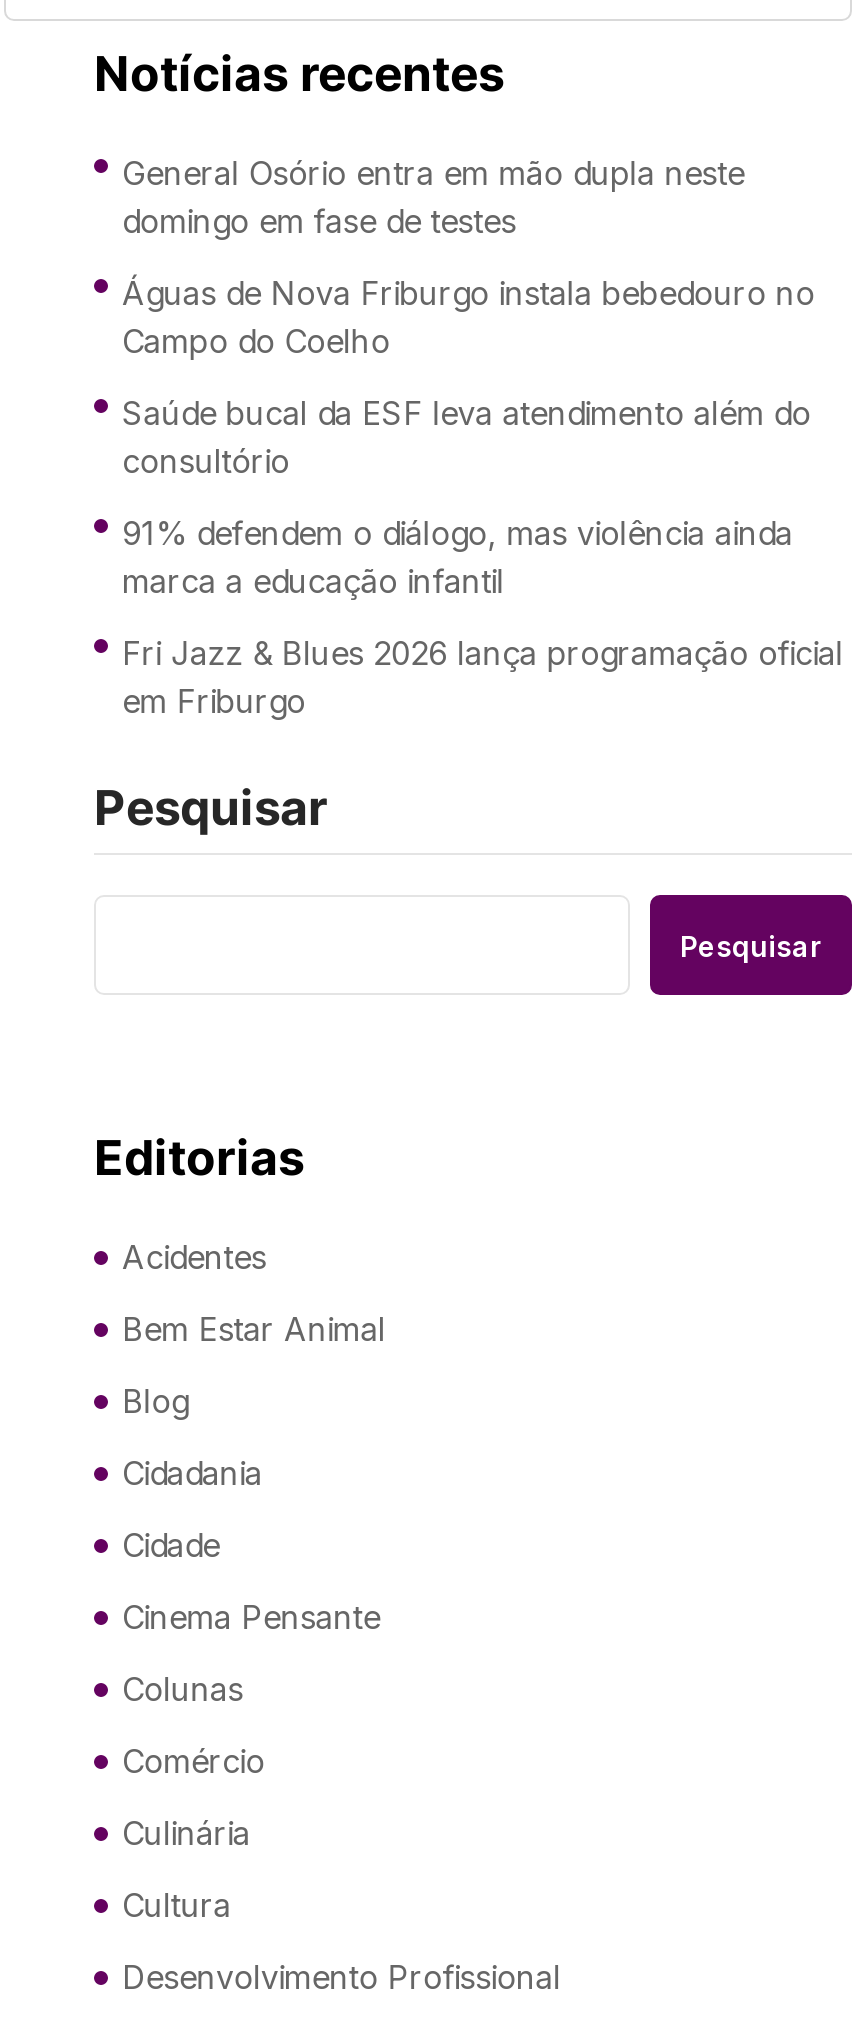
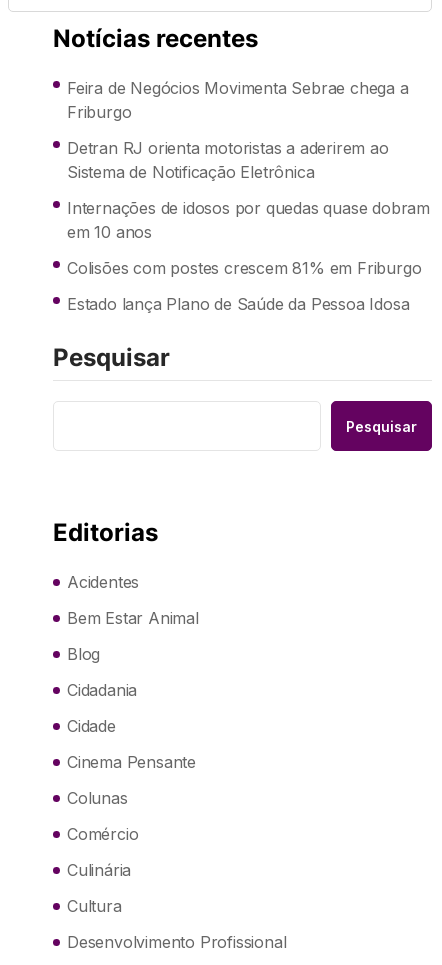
[122,154,744,242] General Osório entra em mão dupla neste | domingo em fase de testes -> [67,78,409,122] Feira de Negócios Movimenta Sebrae chega a | Friburgo
[122,274,815,362] Águas de Nova Friburgo instala bebedouro no | Campo do Coelho -> [67,138,389,182] Detran RJ orienta motoristas a aderirem ao | Sistema de Notificação Eletrônica
[122,394,811,482] Saúde bucal da ESF leva atendimento além do | consultório -> [67,198,430,242] Internações de idosos por quedas quase dobram | em 10 anos
[122,514,793,602] 91% defendem o diálogo, mas violência ainda | marca a educação infantil -> [67,258,421,278] Colisões com postes crescem 81% em Friburgo
[122,634,843,722] Fri Jazz & Blues 2026 lança programação oficial | em Friburgo -> [67,294,409,314] Estado lança Plano de Saúde da Pessoa Idosa

